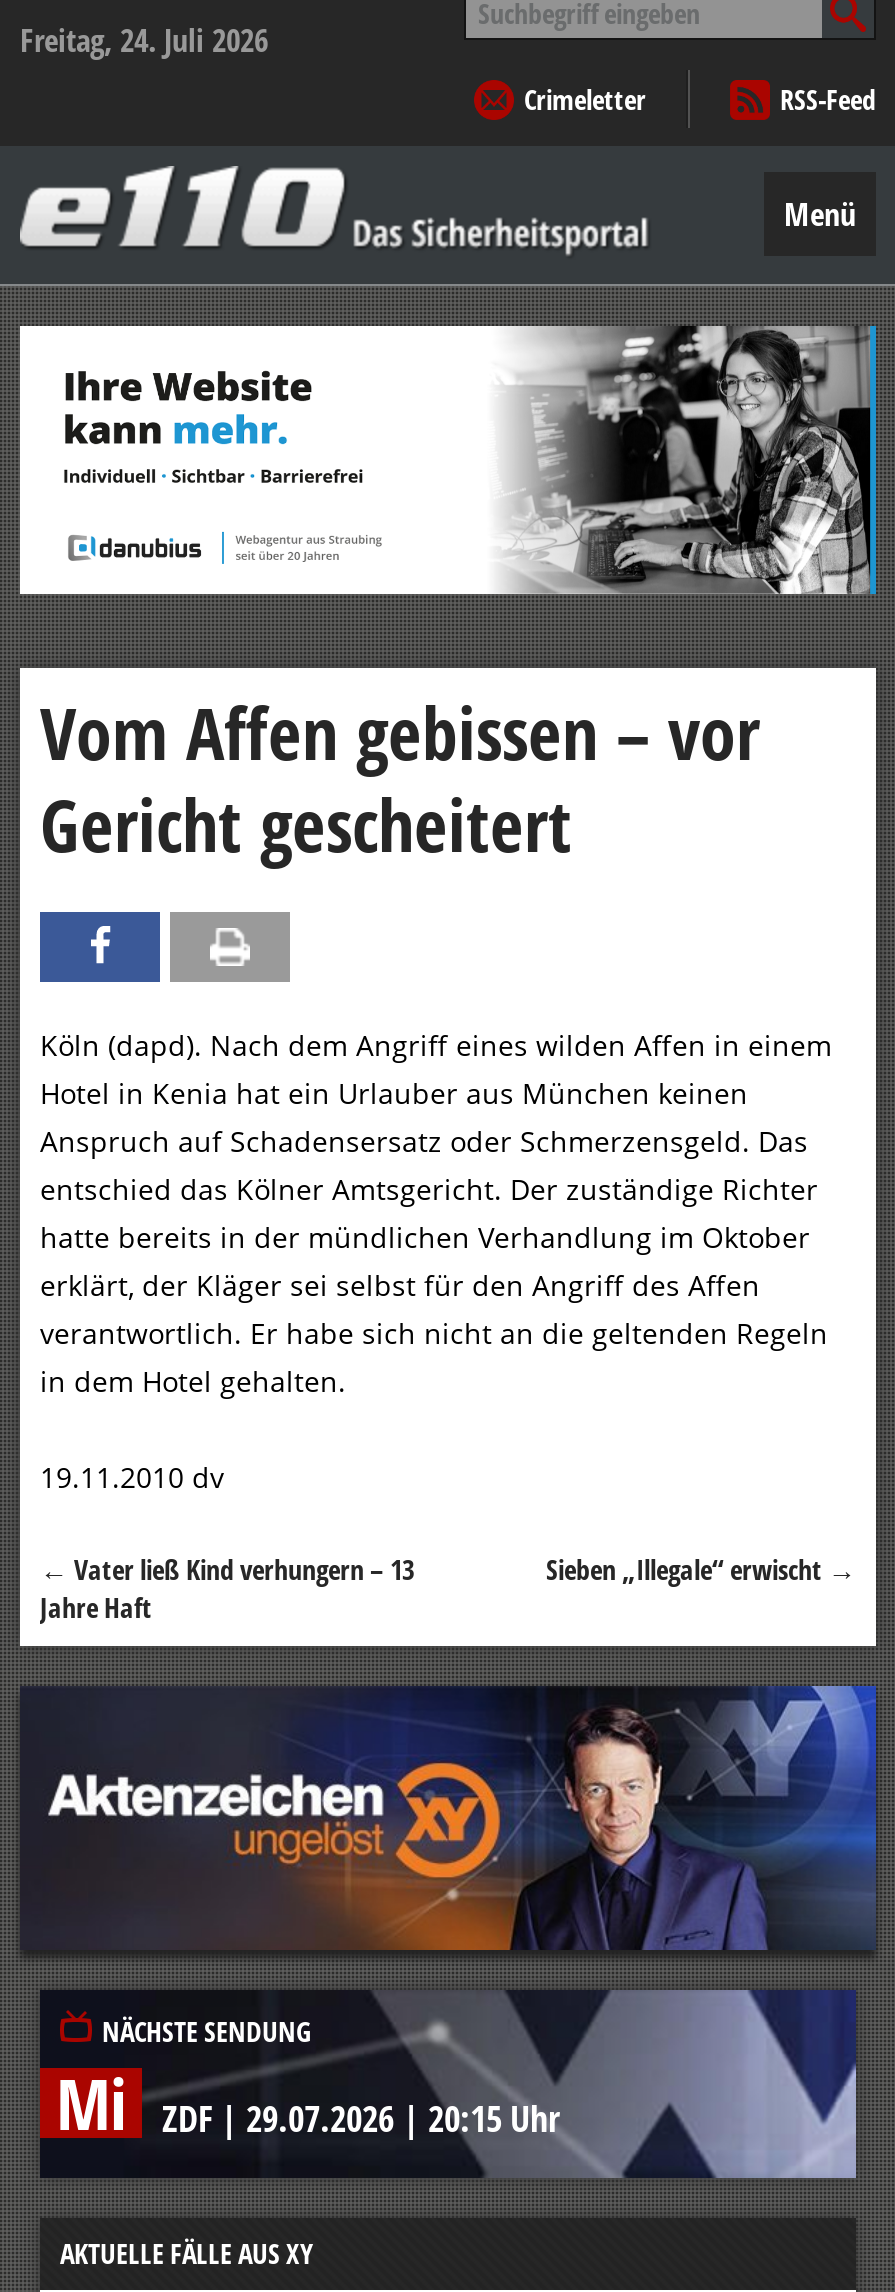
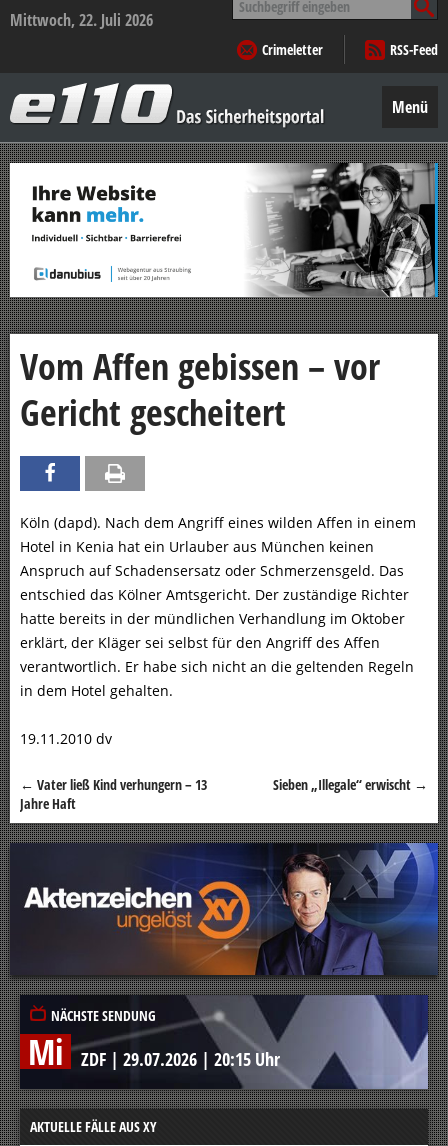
[20,18,268,62] Freitag, 24. Juli 2026 -> [10,9,153,31] Mittwoch, 22. Juli 2026

